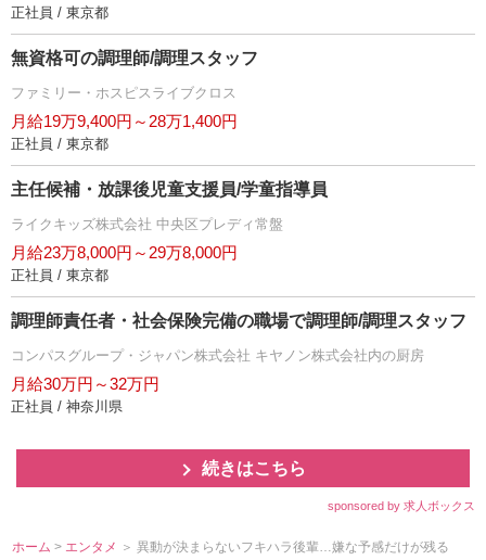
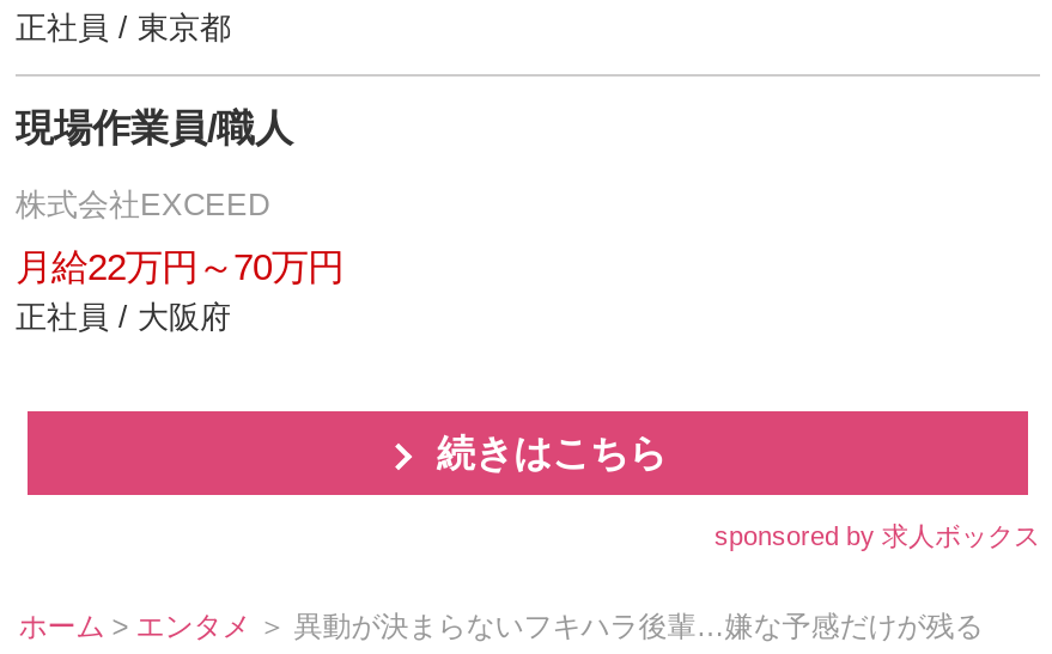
[11,49,466,415] 無資格可の調理師/調理スタッフ | ファミリー・ホスピスライブクロス | 月給19万9,400円～28万1,400円 | 正社員 / 東京都 | 主任候補・放課後児童支援員/学童指導員 | ライクキッズ株式会社 中央区プレディ常盤 | 月給23万8,000円～29万8,000円 | 正社員 / 東京都 | 調理師責任者・社会保険完備の職場で調理師/調理スタッフ | コンパスグループ・ジャパン株式会社 キヤノン株式会社内の厨房 | 月給30万円～32万円 | 正社員 / 神奈川県 -> [16,108,343,335] 現場作業員/職人 | 株式会社EXCEED | 月給22万円～70万円 | 正社員 / 大阪府

